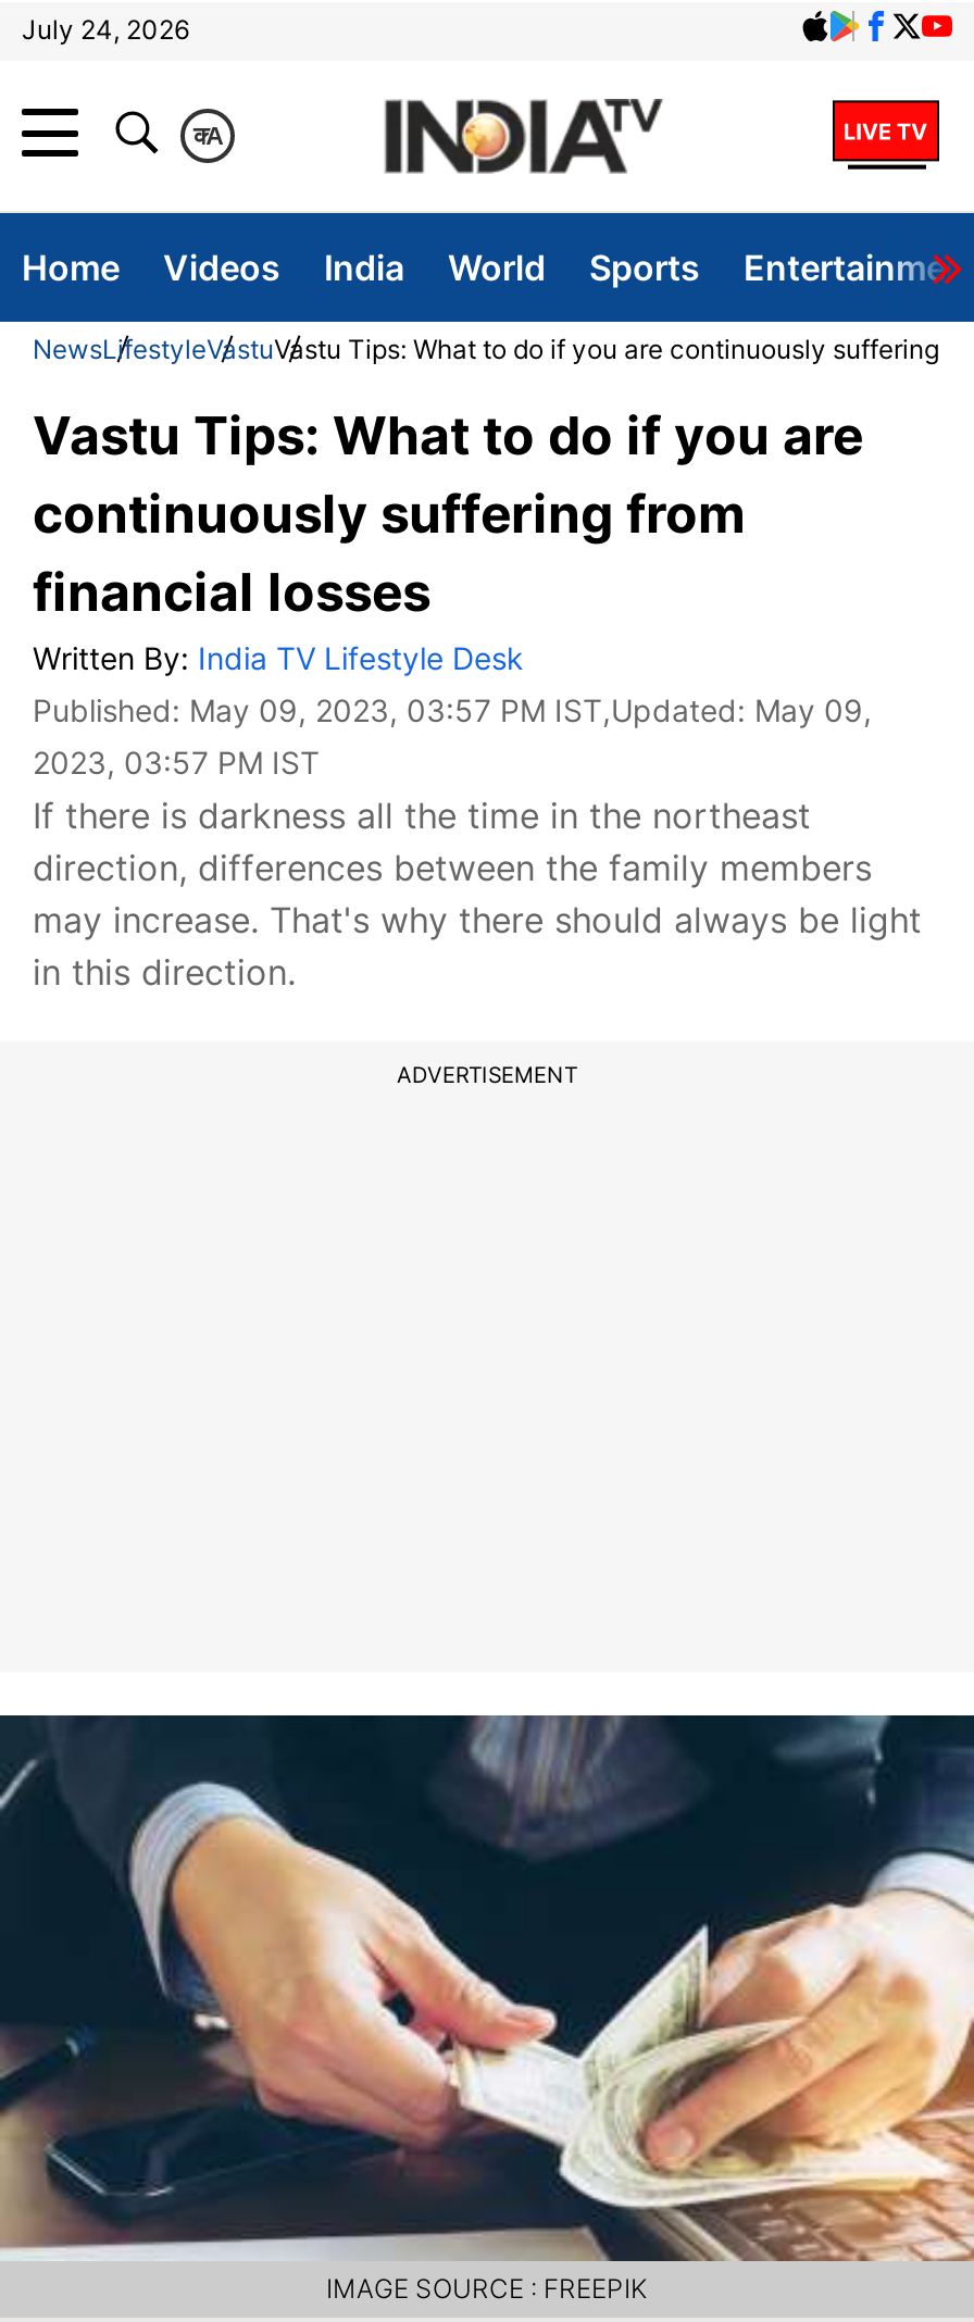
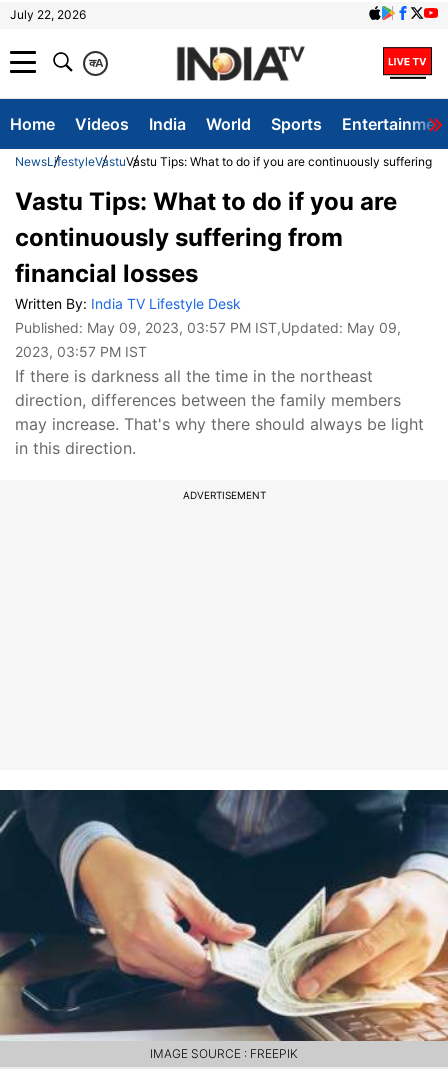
[22,13,189,46] July 24, 2026 -> [10,7,86,22] July 22, 2026

